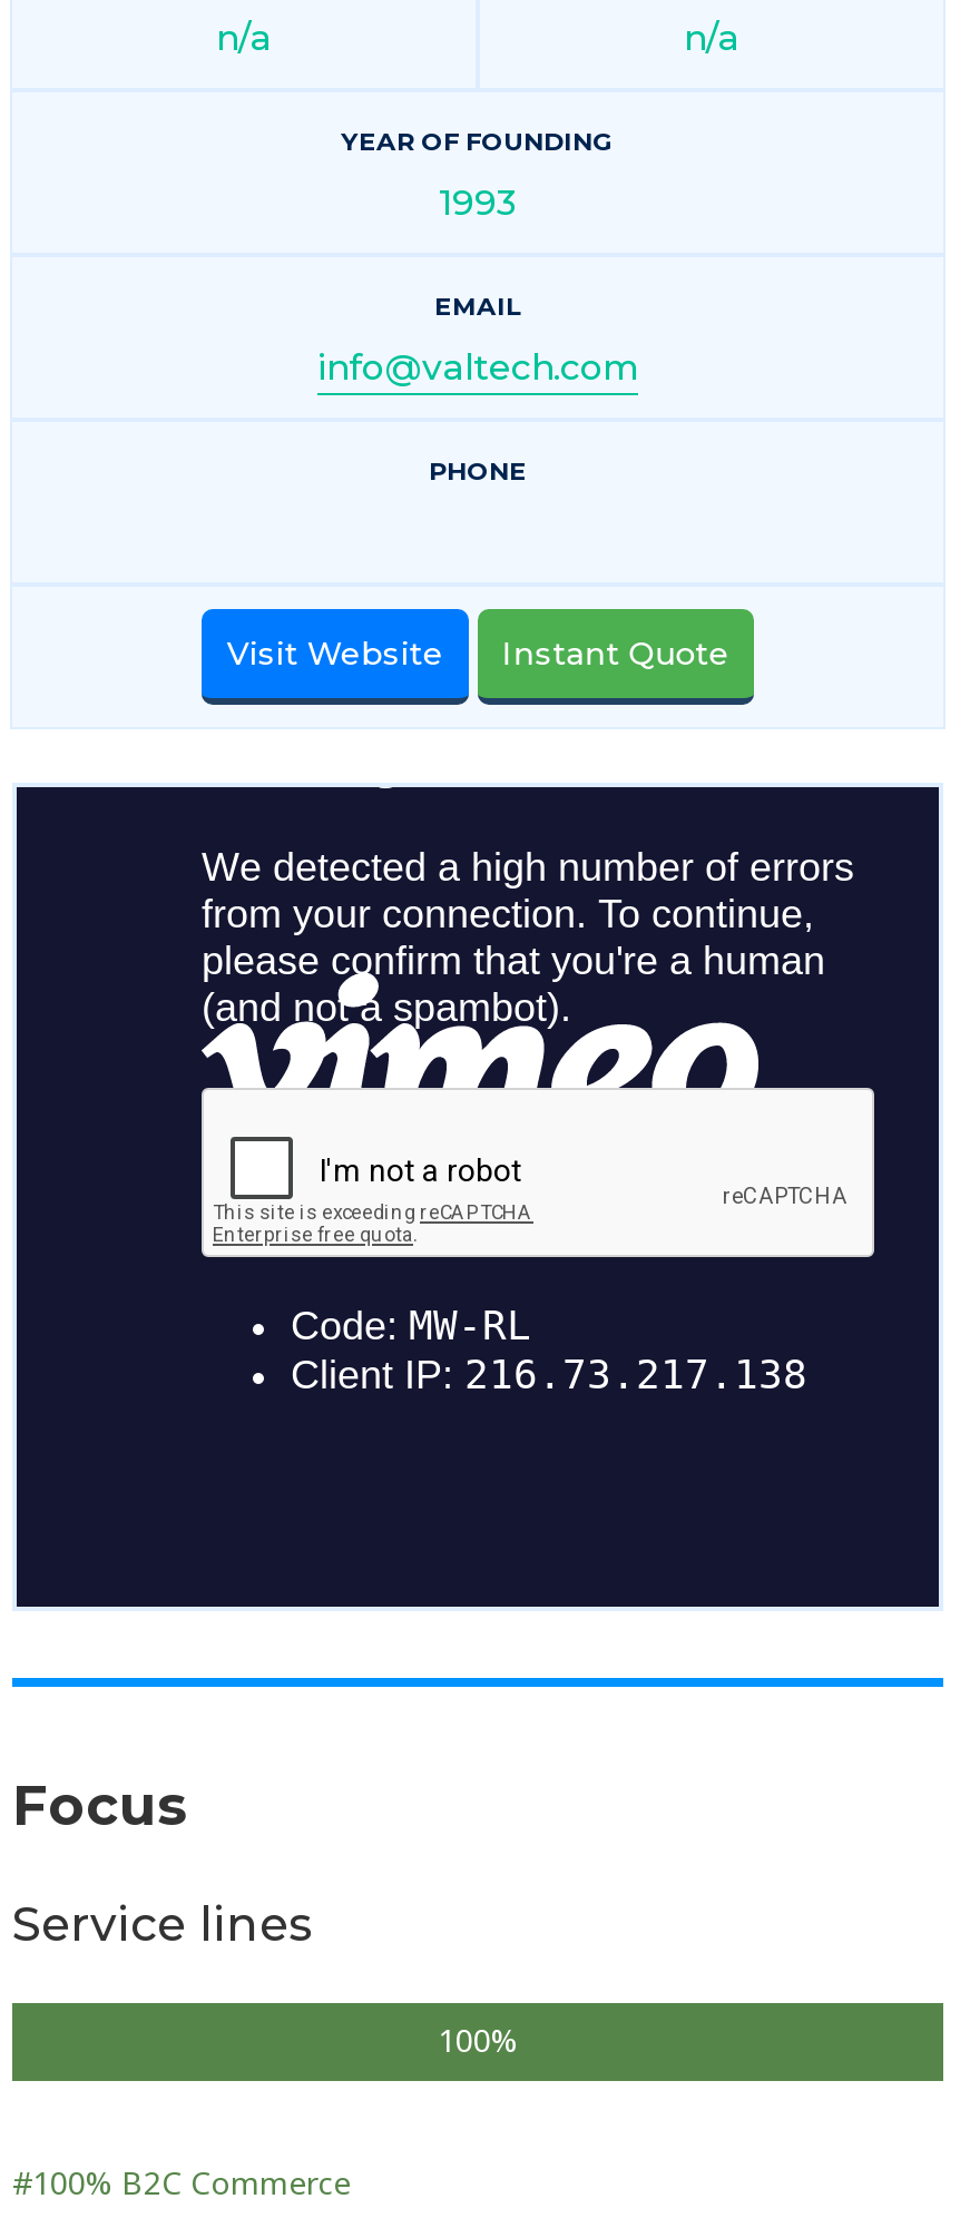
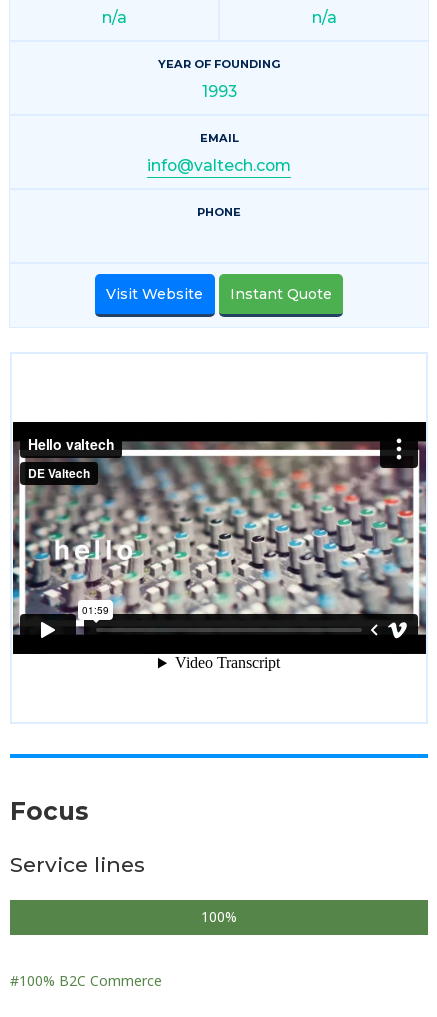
[14,785,941,1609] [image] -> [12,354,427,722] [image]

